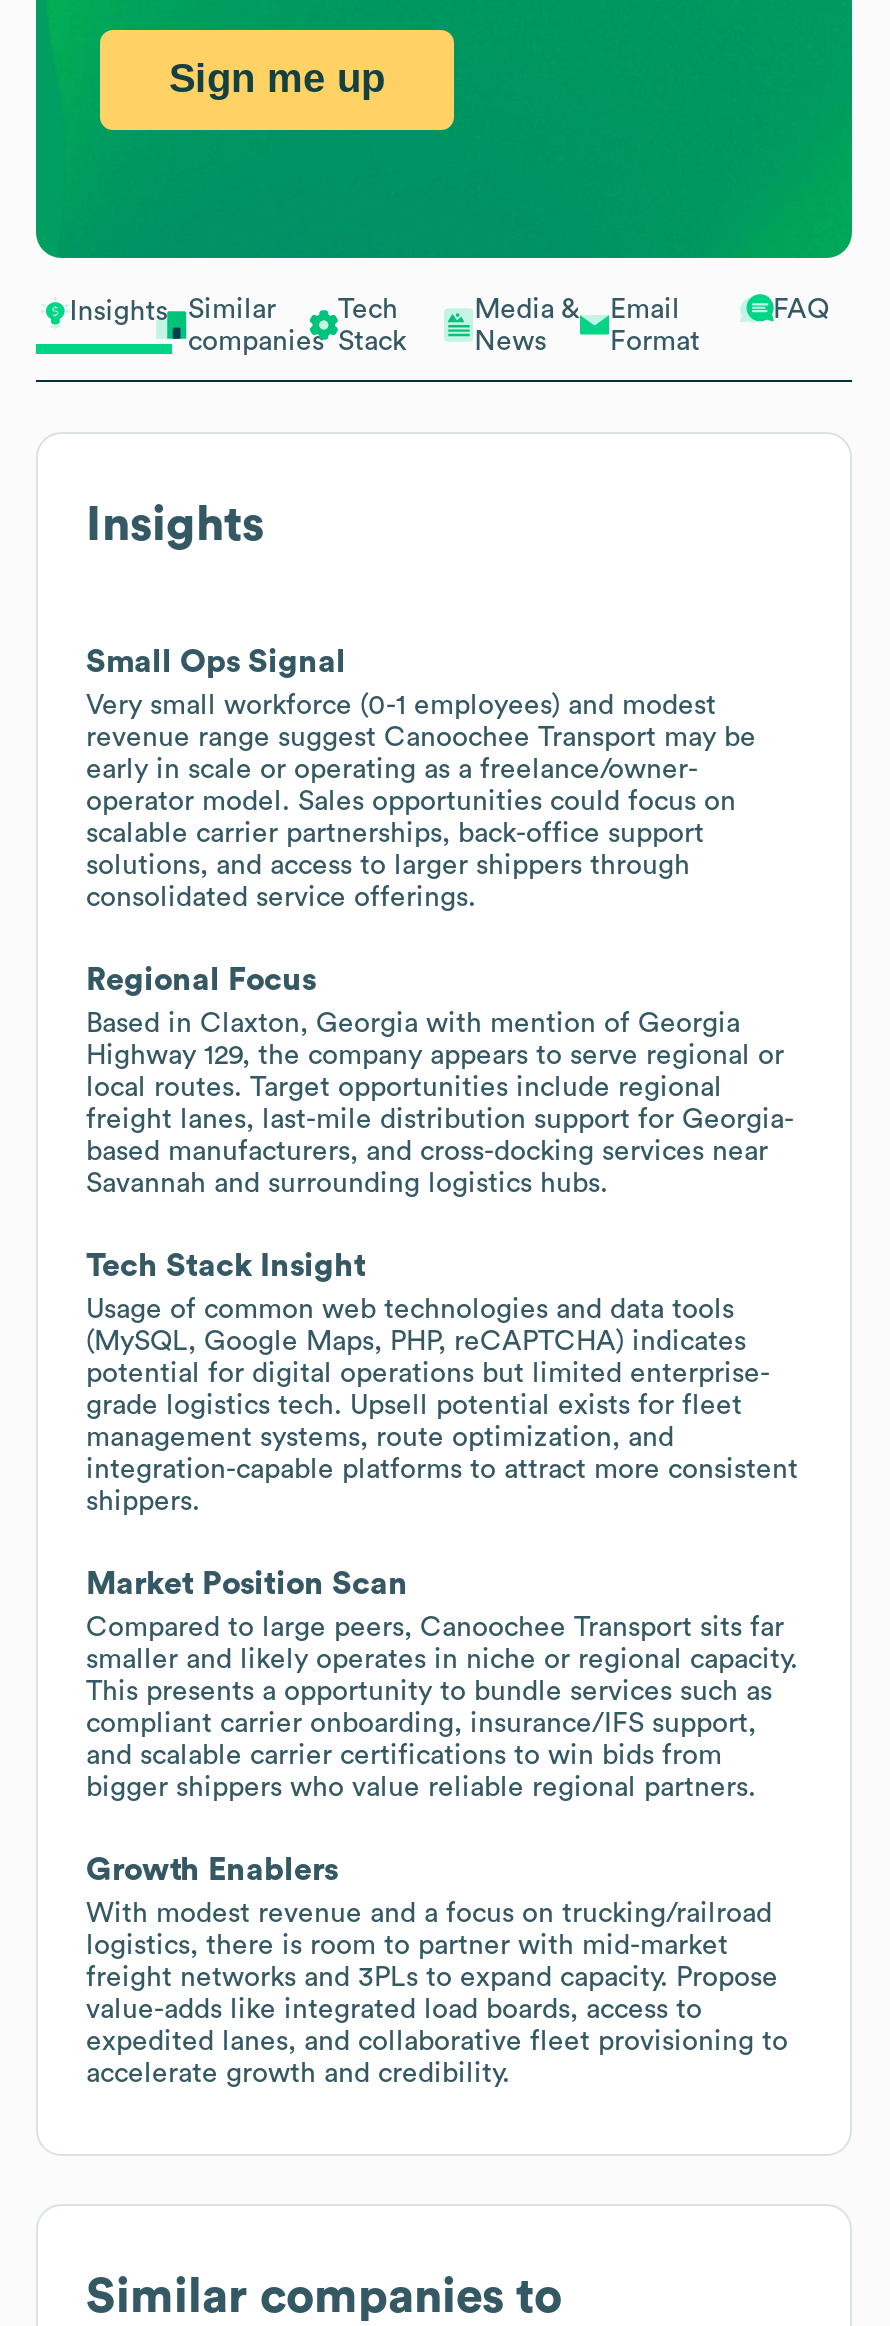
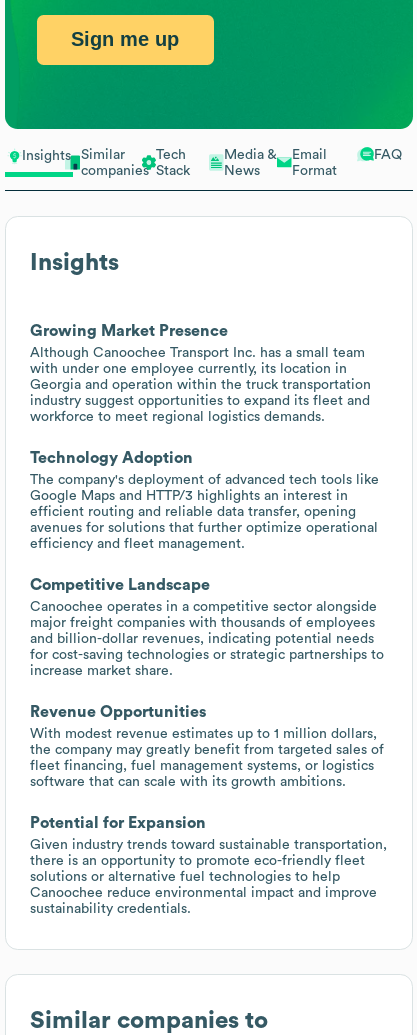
[86,646,756,912] Small Ops Signal | Very small workforce (0-1 employees) and modest | revenue range suggest Canoochee Transport may be | early in scale or operating as a freelance/owner- | operator model. Sales opportunities could focus on | scalable carrier partnerships, back-office support | solutions, and access to larger shippers through | consolidated service offerings. -> [30,323,371,424] Growing Market Presence | Although Canoochee Transport Inc. has a small team | with under one employee currently, its location in | Georgia and operation within the truck transportation | industry suggest opportunities to expand its fleet and | workforce to meet regional logistics demands.
[86,964,794,1198] Regional Focus | Based in Claxton, Georgia with mention of Georgia | Highway 129, the company appears to serve regional or | local routes. Target opportunities include regional | freight lanes, last-mile distribution support for Georgia- | based manufacturers, and cross-docking services near | Savannah and surrounding logistics hubs. -> [30,450,379,551] Technology Adoption | The company's deployment of advanced tech tools like | Google Maps and HTTP/3 highlights an interest in | efficient routing and reliable data transfer, opening | avenues for solutions that further optimize operational | efficiency and fleet management.
[86,1250,798,1516] Tech Stack Insight | Usage of common web technologies and data tools | (MySQL, Google Maps, PHP, reCAPTCHA) indicates | potential for digital operations but limited enterprise- | grade logistics tech. Upsell potential exists for fleet | management systems, route optimization, and | integration-capable platforms to attract more consistent | shippers. -> [30,577,384,678] Competitive Landscape | Canoochee operates in a competitive sector alongside | major freight companies with thousands of employees | and billion-dollar revenues, indicating potential needs | for cost-saving technologies or strategic partnerships to | increase market share.
[86,1568,798,1802] Market Position Scan | Compared to large peers, Canoochee Transport sits far | smaller and likely operates in niche or regional capacity. | This presents a opportunity to bundle services such as | compliant carrier onboarding, insurance/IFS support, | and scalable carrier certifications to win bids from | bigger shippers who value reliable regional partners. -> [30,704,384,789] Revenue Opportunities | With modest revenue estimates up to 1 million dollars, | the company may greatly benefit from targeted sales of | fleet financing, fuel management systems, or logistics | software that can scale with its growth ambitions.
[86,1854,788,2088] Growth Enablers | With modest revenue and a focus on trucking/railroad | logistics, there is room to partner with mid-market | freight networks and 3PLs to expand capacity. Propose | value-adds like integrated load boards, access to | expedited lanes, and collaborative fleet provisioning to | accelerate growth and credibility. -> [30,815,387,916] Potential for Expansion | Given industry trends toward sustainable transportation, | there is an opportunity to promote eco-friendly fleet | solutions or alternative fuel technologies to help | Canoochee reduce environmental impact and improve | sustainability credentials.

